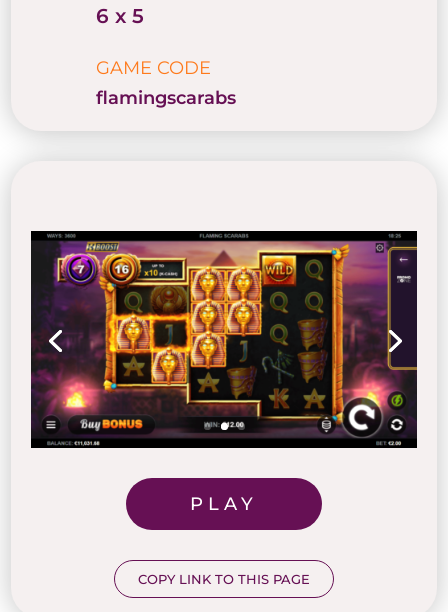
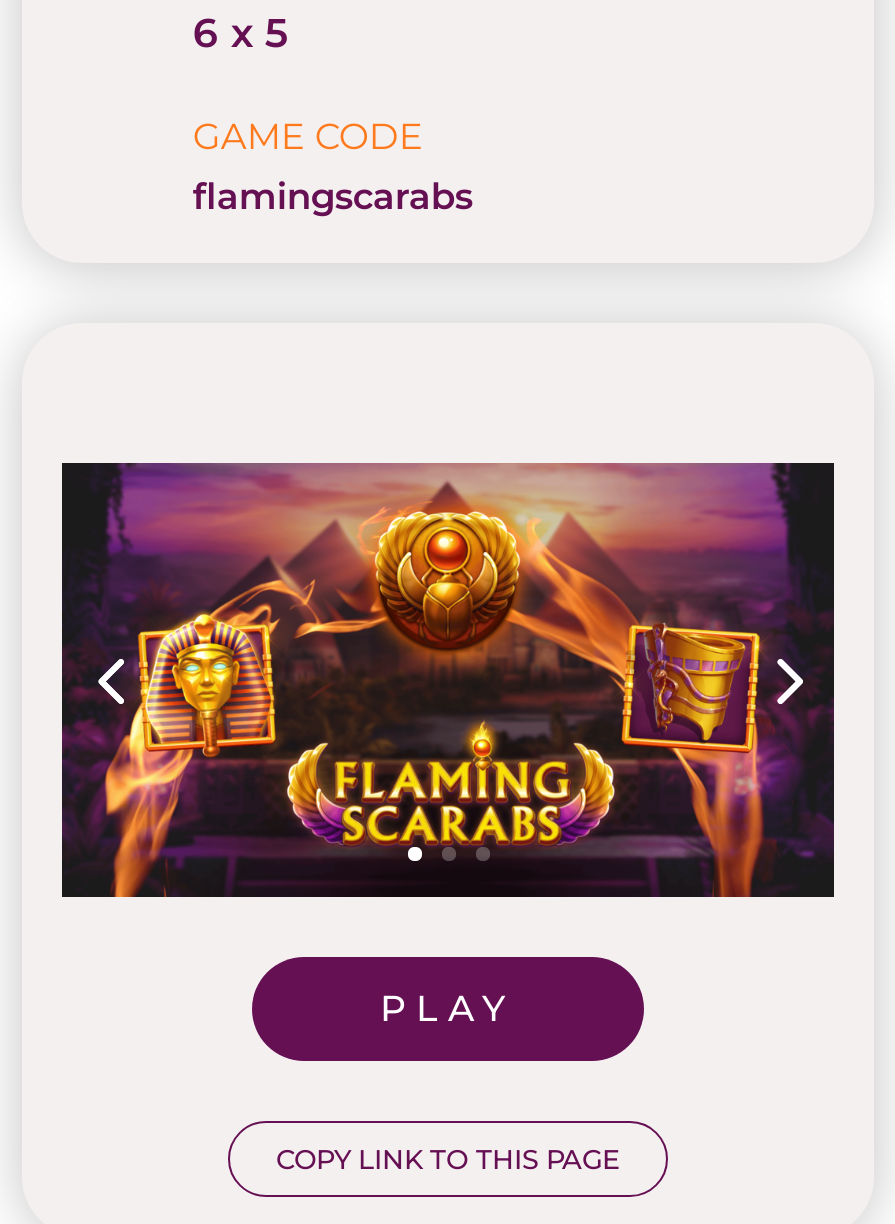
[31,230,418,449] [image] -> [62,462,834,898] [image]

